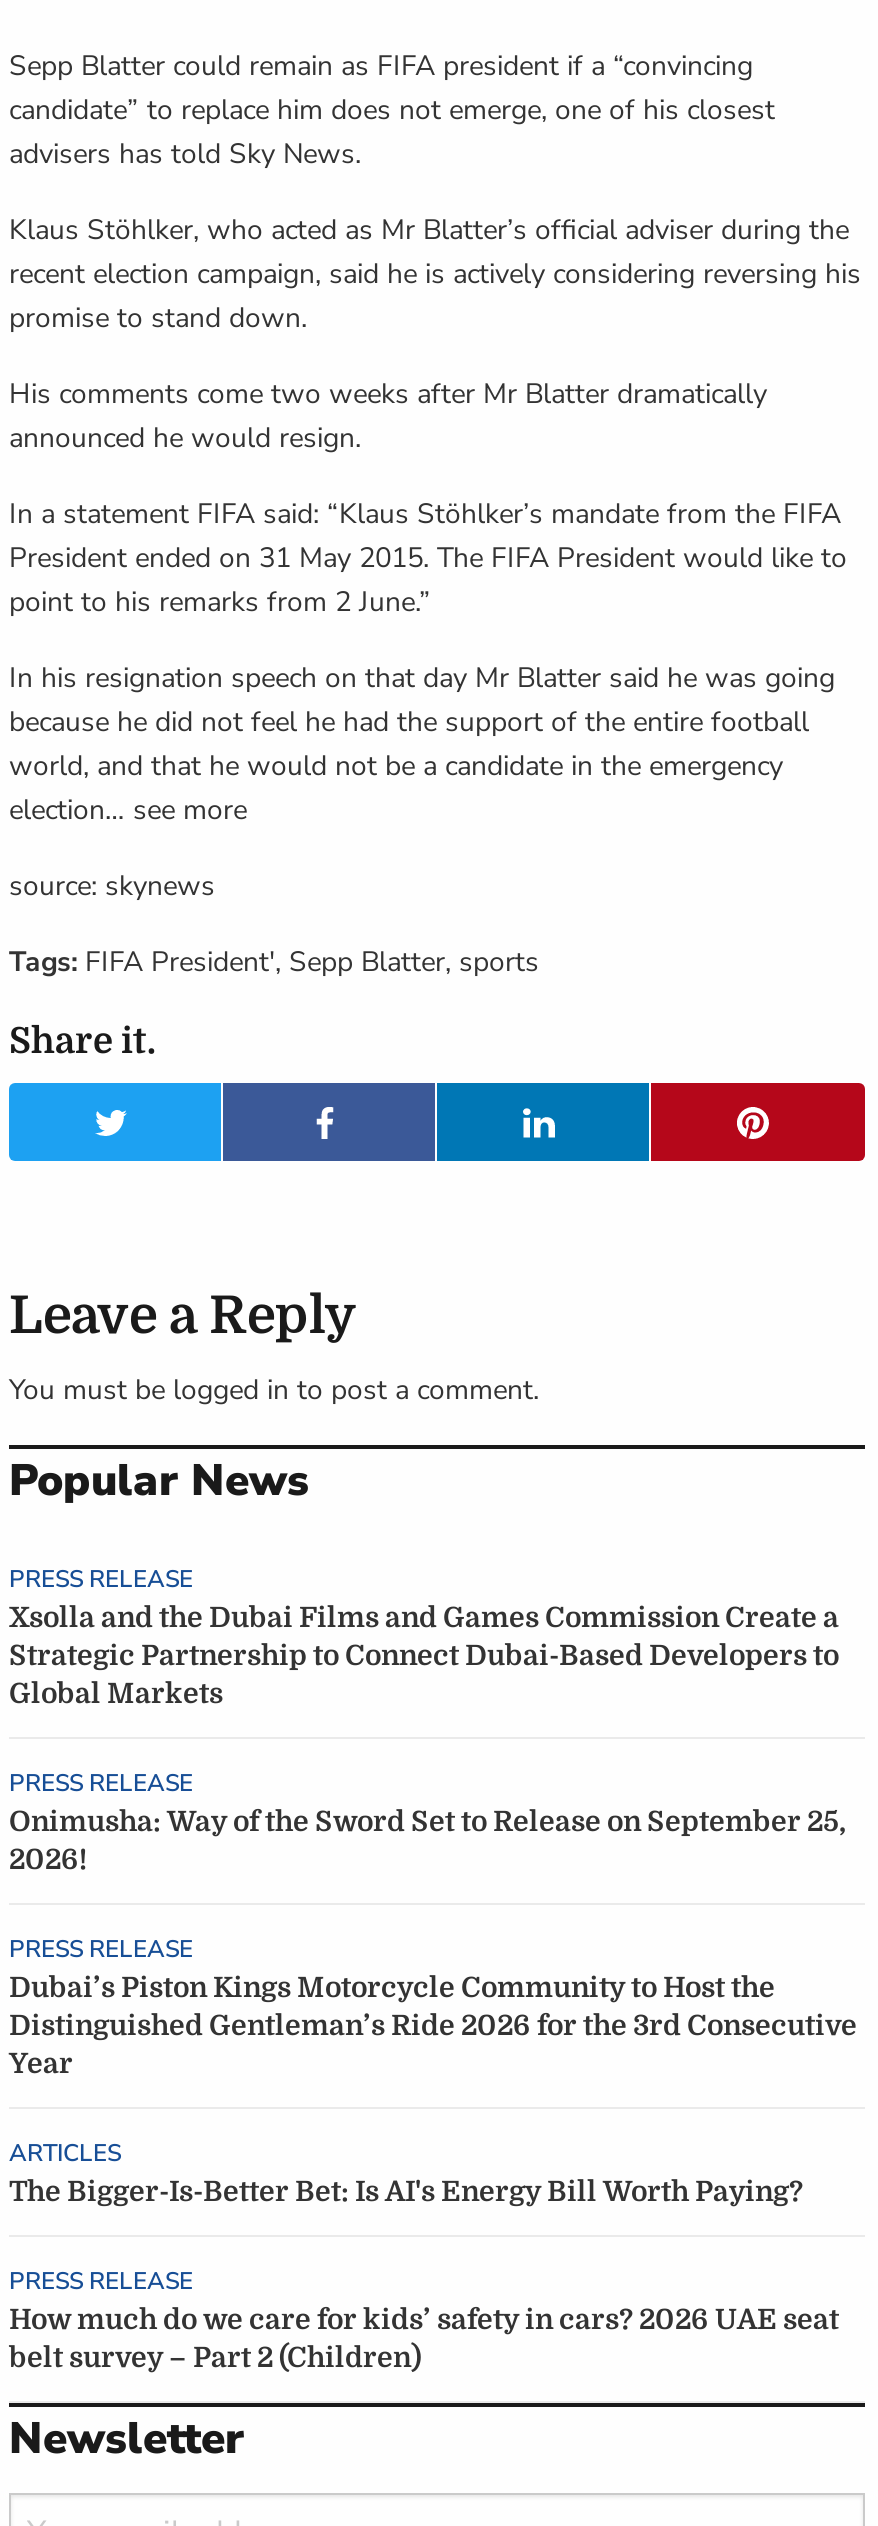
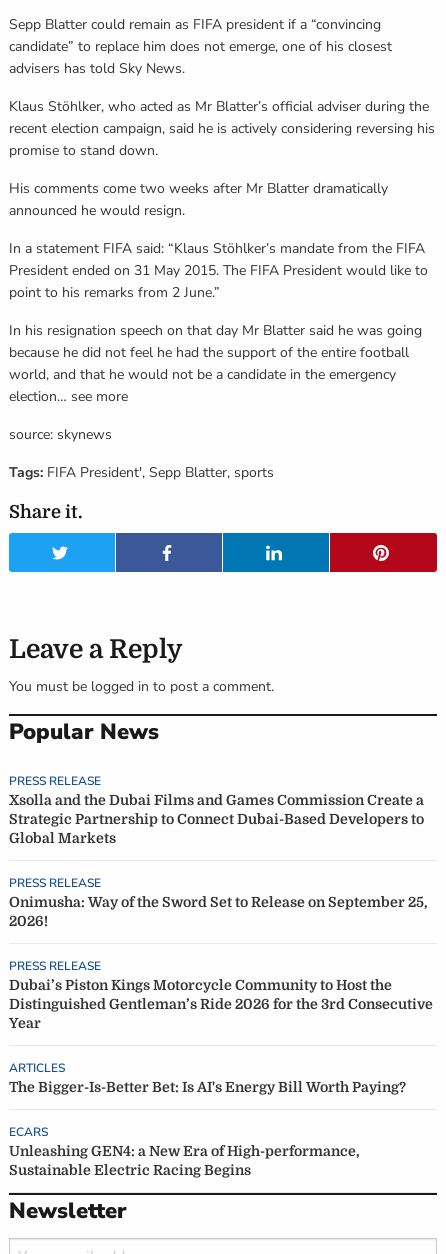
[9,2265,839,2373] PRESS RELEASE | How much do we care for kids’ safety in cars? 2026 UAE seat | belt survey – Part 2 (Children) -> [9,1124,360,1178] ECARS | Unleashing GEN4: a New Era of High-performance, | Sustainable Electric Racing Begins

